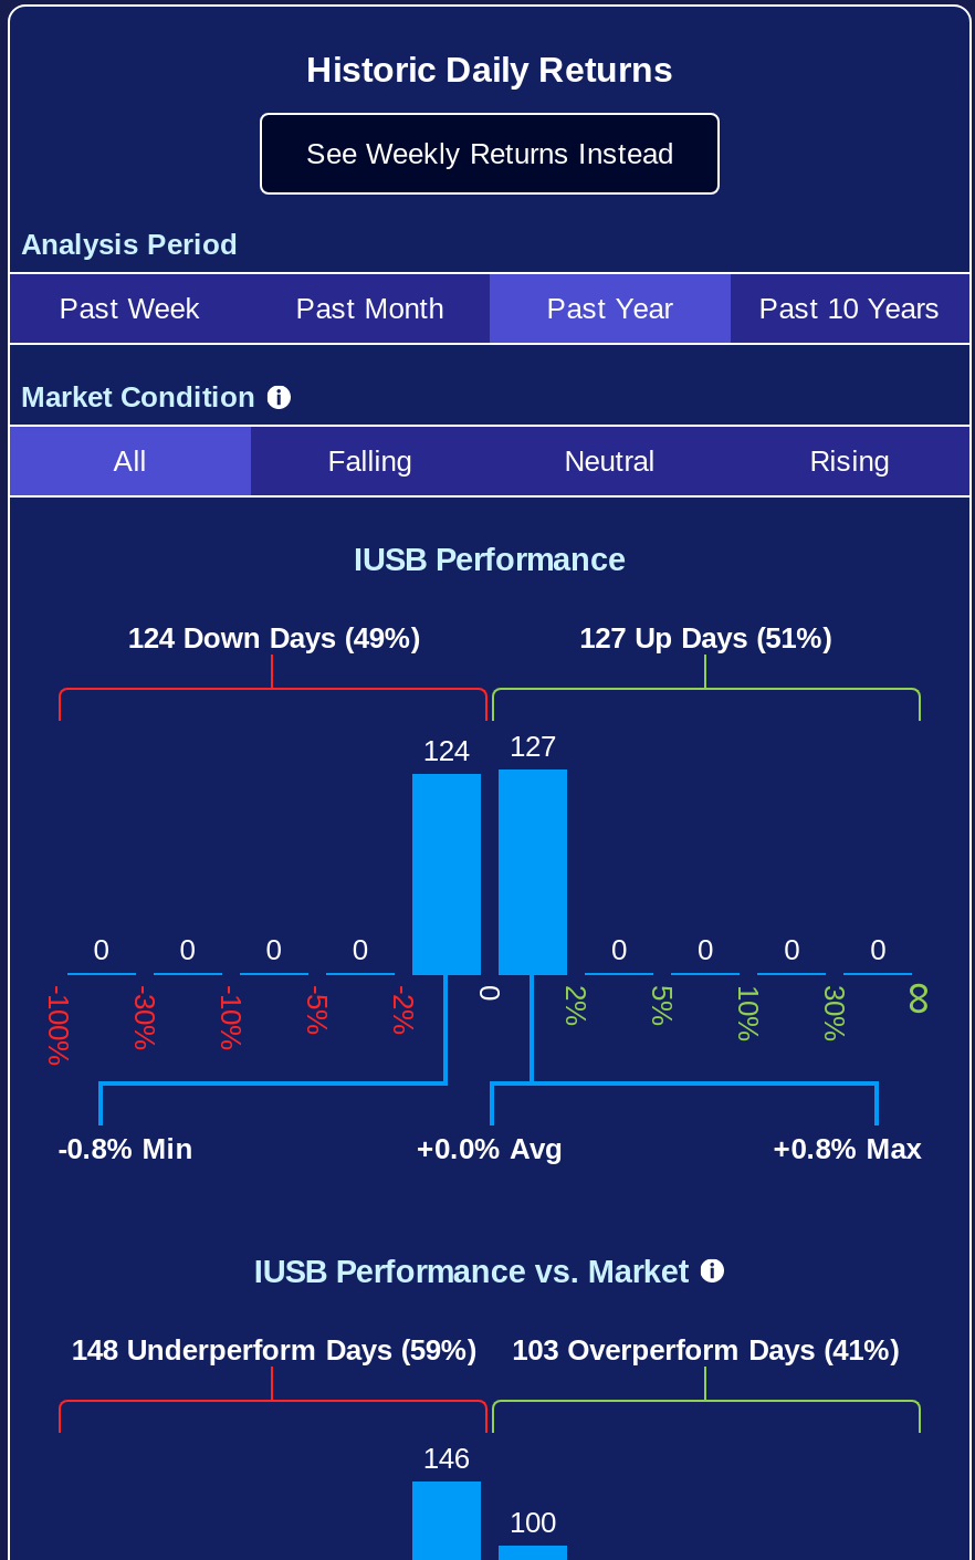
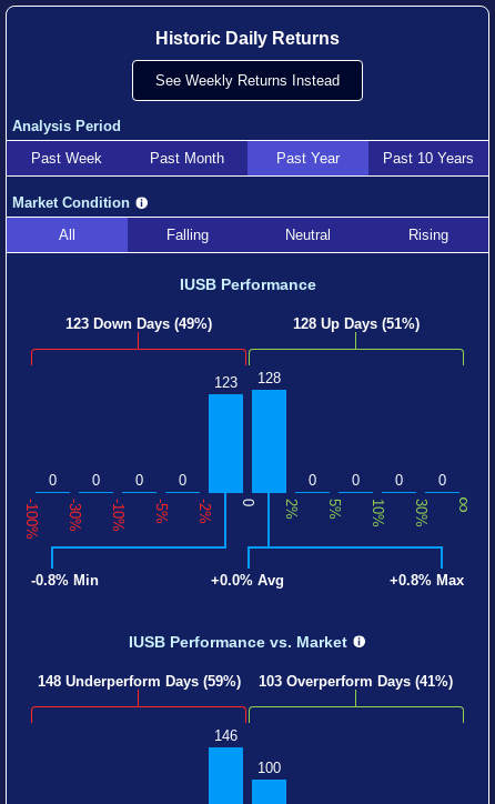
[128,622,420,655] 124 Down Days (49%) -> [66,316,212,332] 123 Down Days (49%)
[579,622,832,655] 127 Up Days (51%) -> [293,316,419,332] 128 Up Days (51%)
[423,735,470,768] 124 -> [214,374,237,391] 123
[509,730,556,763] 127 -> [257,370,281,387] 128

